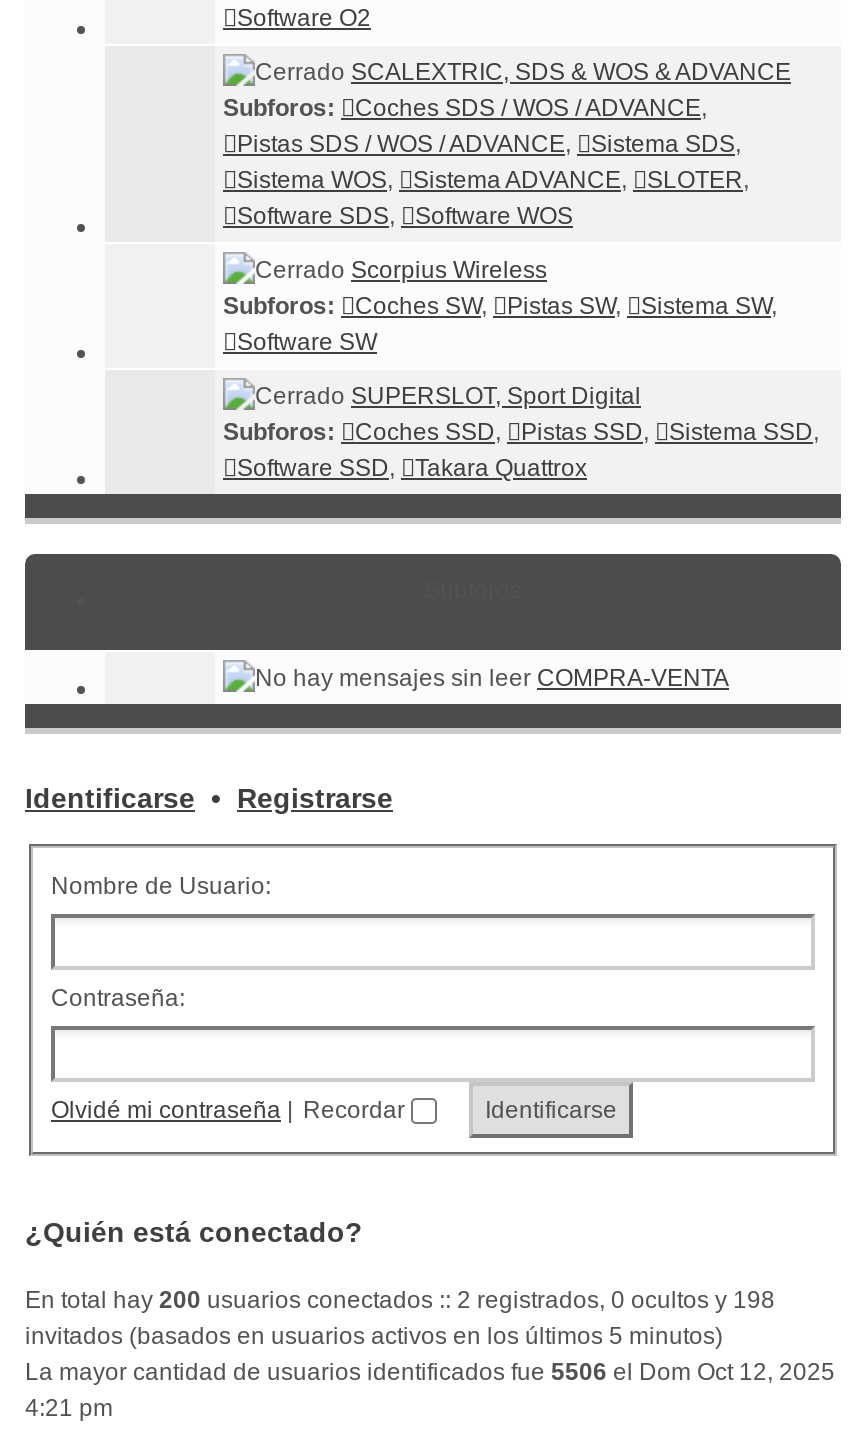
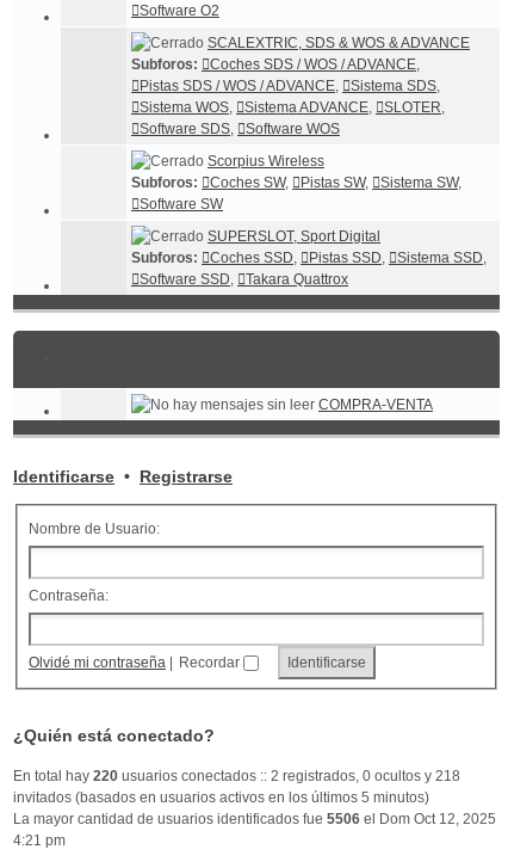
[25,1286,775,1314] En total hay 200 usuarios conectados :: 2 registrados, 0 ocultos y 198 -> [13,768,460,784] En total hay 220 usuarios conectados :: 2 registrados, 0 ocultos y 218

